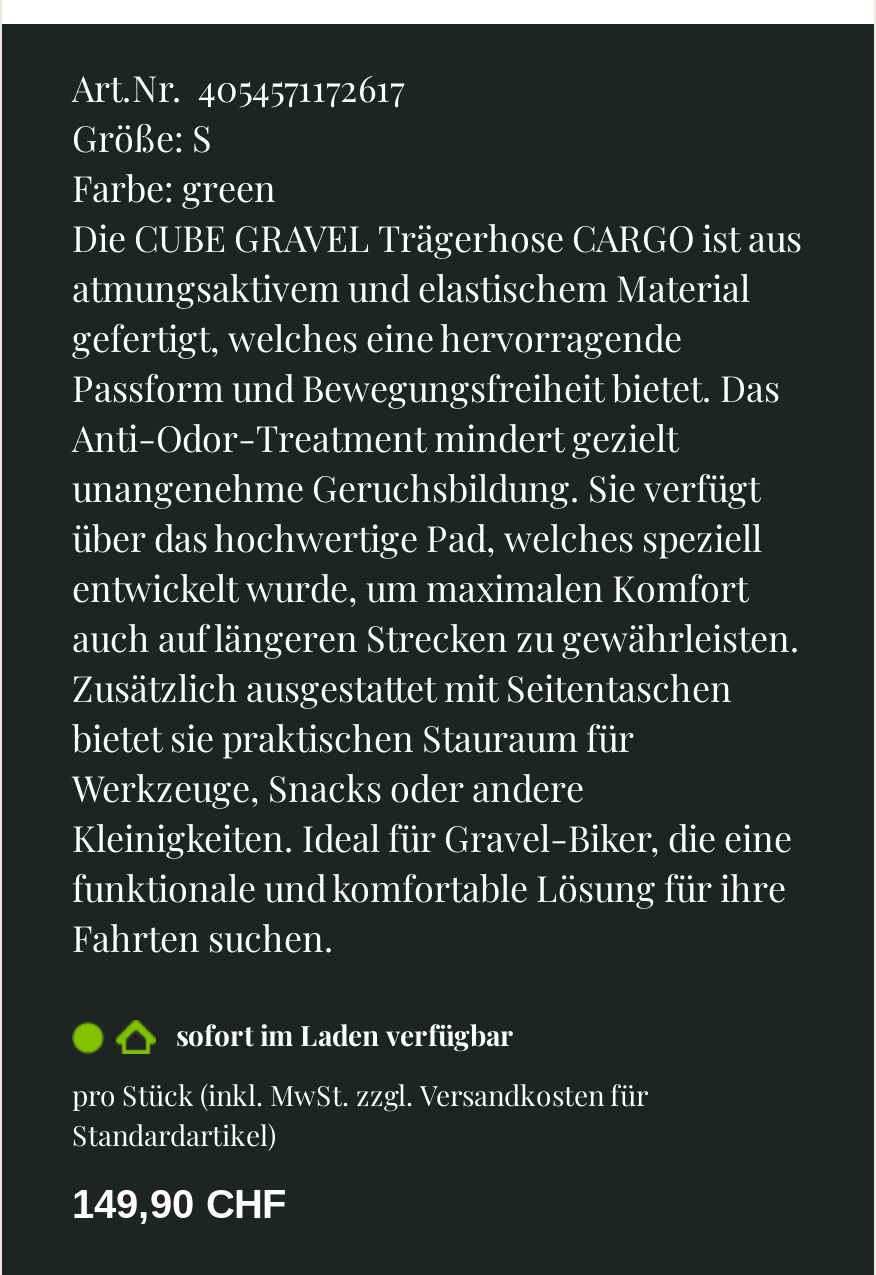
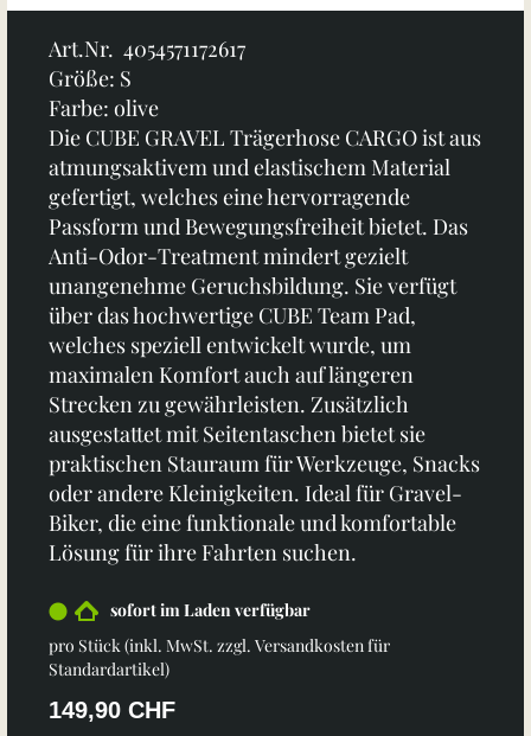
[72,163,276,211] Farbe: green -> [49,93,159,122] Farbe: olive
[72,513,800,961] über das hochwertige Pad, welches speziell | entwickelt wurde, um maximalen Komfort | auch auf längeren Strecken zu gewährleisten. | Zusätzlich ausgestattet mit Seitentaschen | bietet sie praktischen Stauraum für | Werkzeuge, Snacks oder andere | Kleinigkeiten. Ideal für Gravel-Biker, die eine | funktionale und komfortable Lösung für ihre | Fahrten suchen. -> [49,301,480,566] über das hochwertige CUBE Team Pad, | welches speziell entwickelt wurde, um | maximalen Komfort auch auf längeren | Strecken zu gewährleisten. Zusätzlich | ausgestattet mit Seitentaschen bietet sie | praktischen Stauraum für Werkzeuge, Snacks | oder andere Kleinigkeiten. Ideal für Gravel- | Biker, die eine funktionale und komfortable | Lösung für ihre Fahrten suchen.

